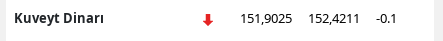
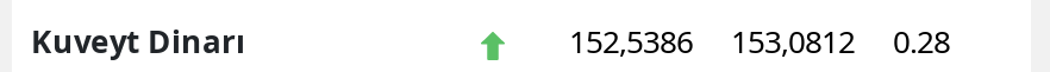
[240,9,292,27] 151,9025 -> [569,20,693,63] 152,5386
[308,9,360,27] 152,4211 -> [731,20,855,63] 153,0812
[376,9,397,27] -0.1 -> [893,20,950,63] 0.28

